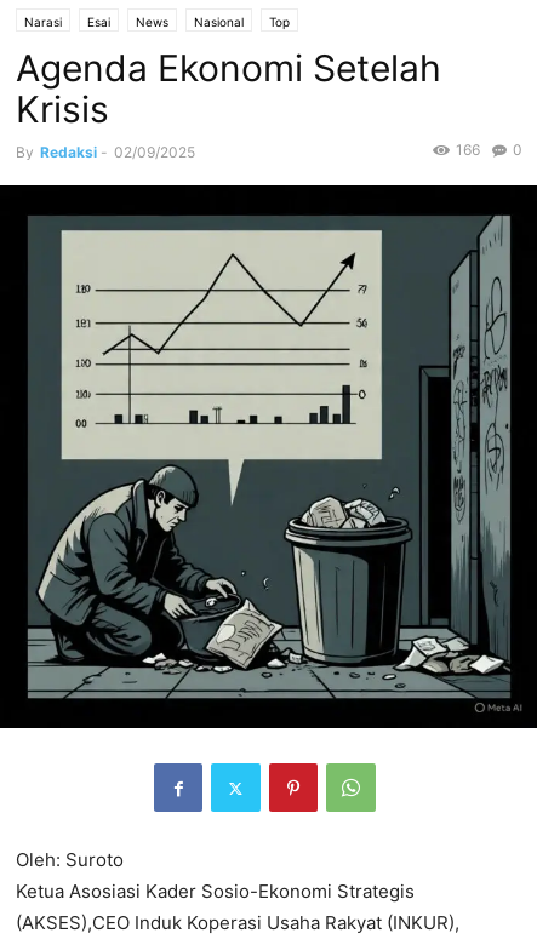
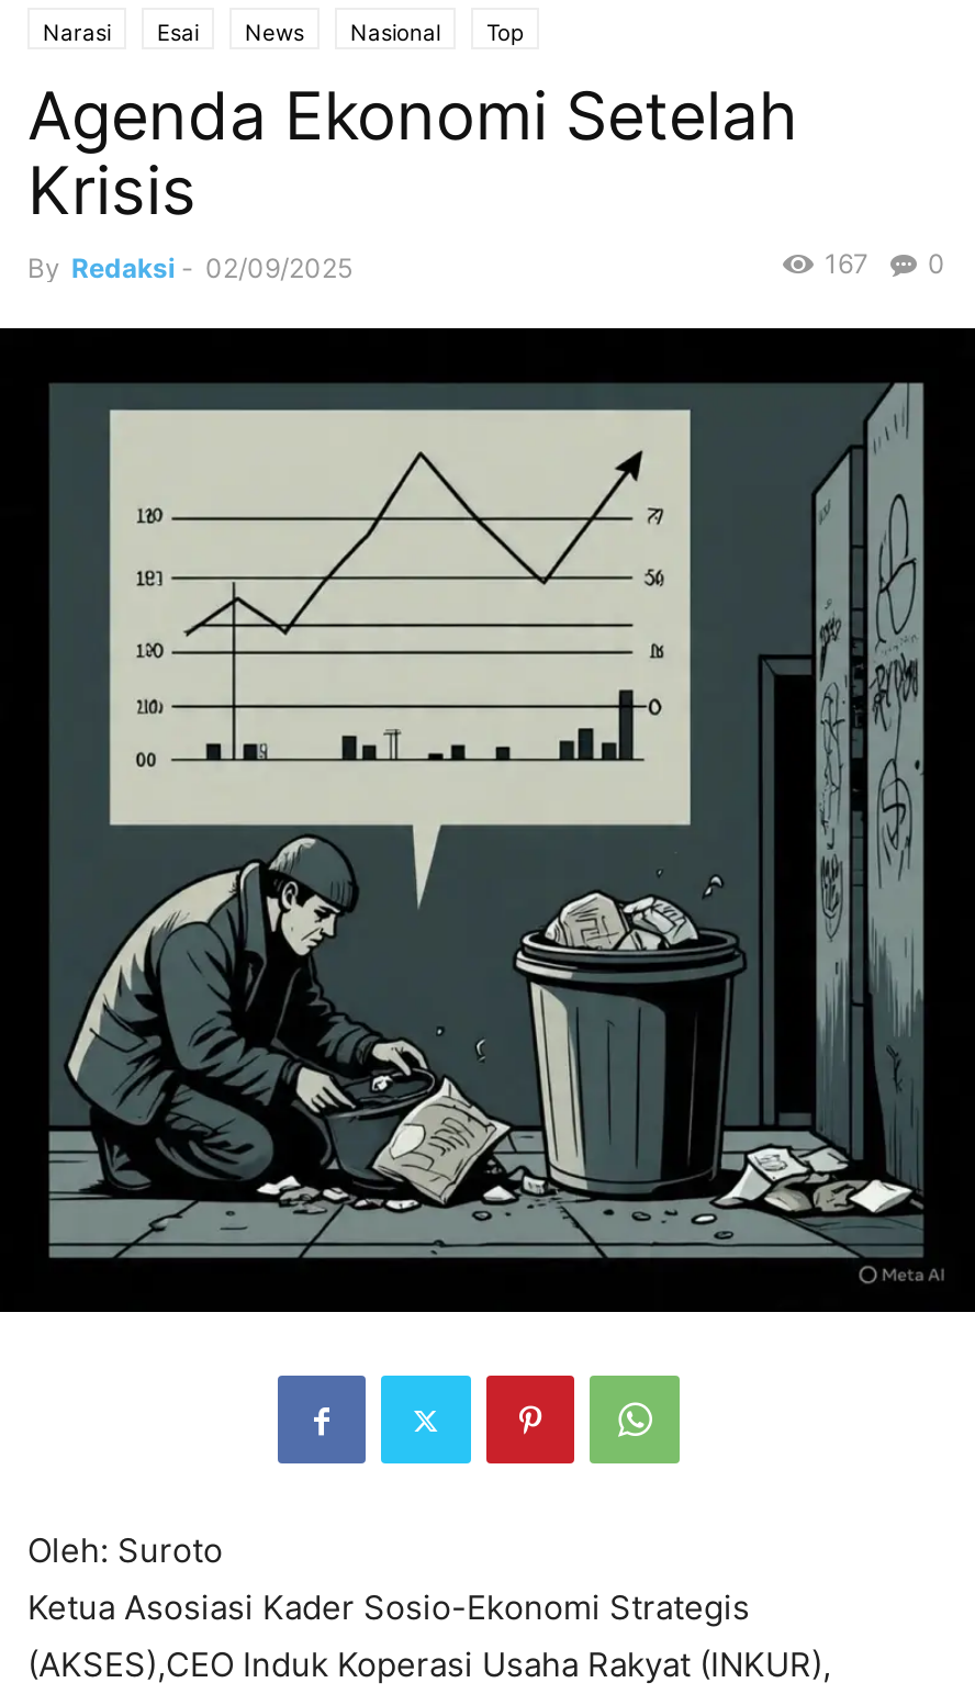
[456,141,522,159] 166 0 -> [825,247,945,280] 167 0

